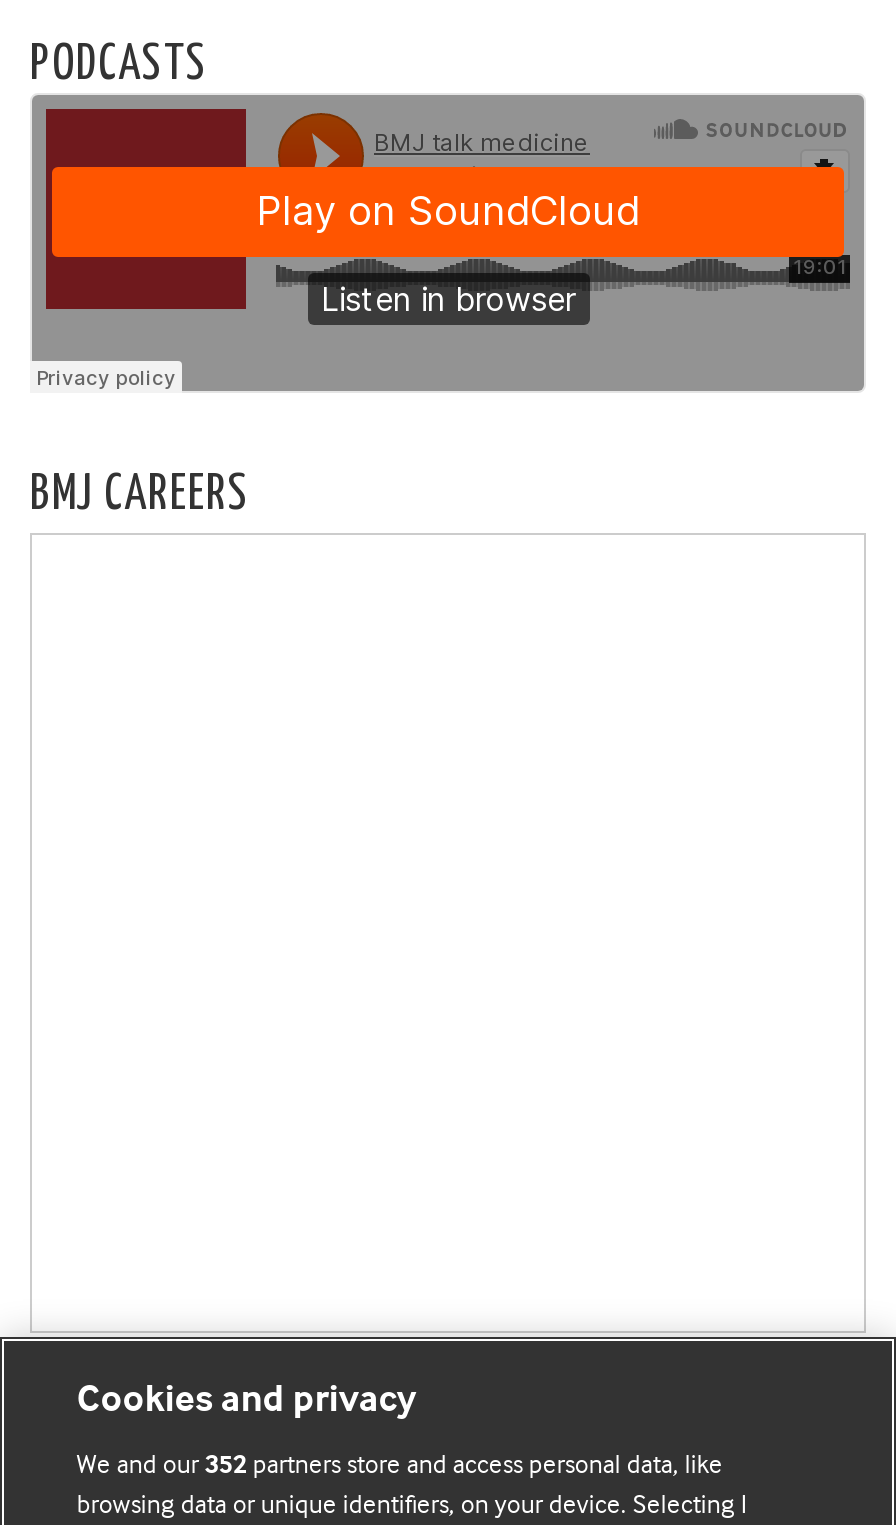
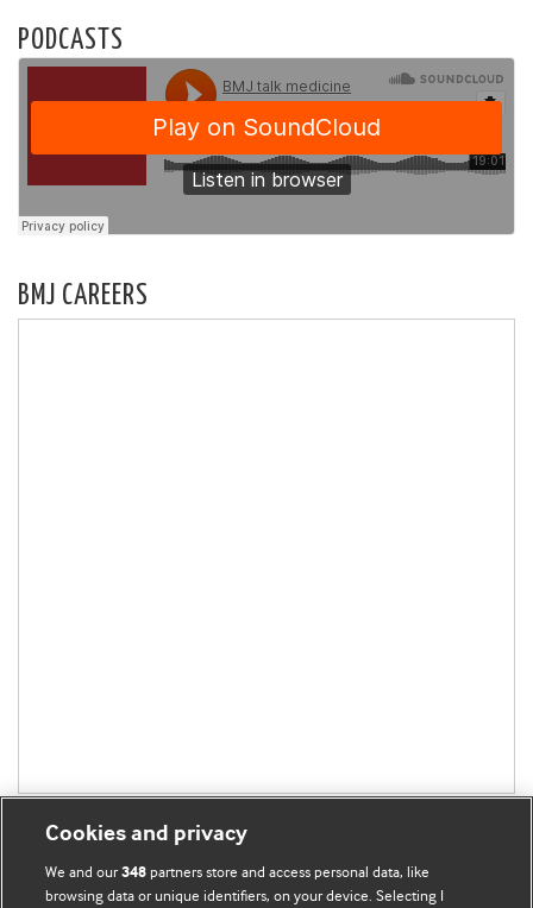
[77,1449,723,1481] We and our 352 partners store and access personal data, like -> [46,863,430,882] We and our 348 partners store and access personal data, like

